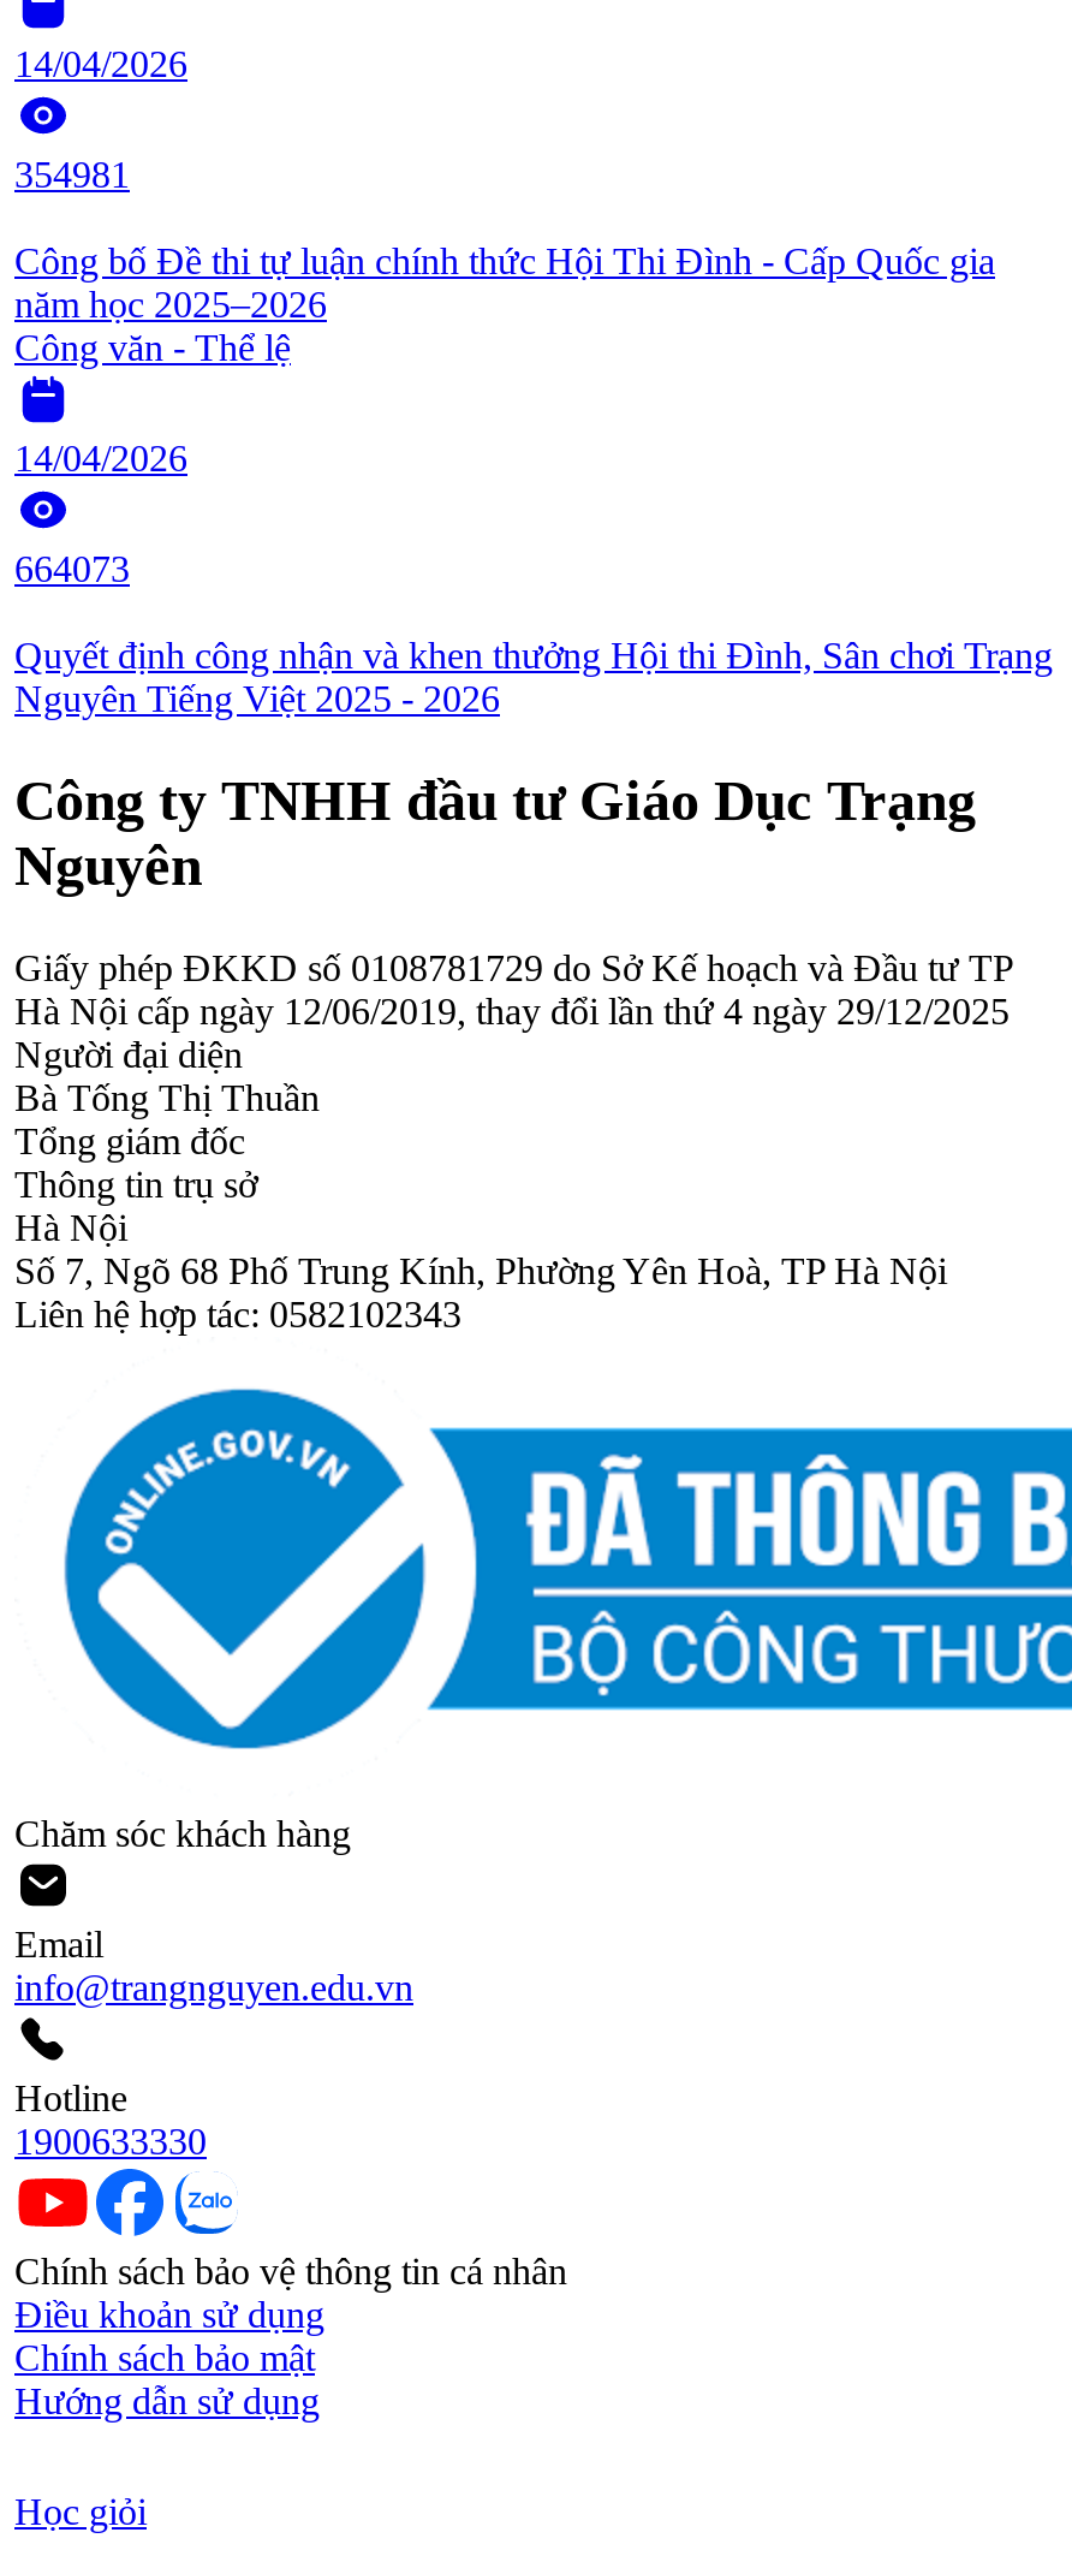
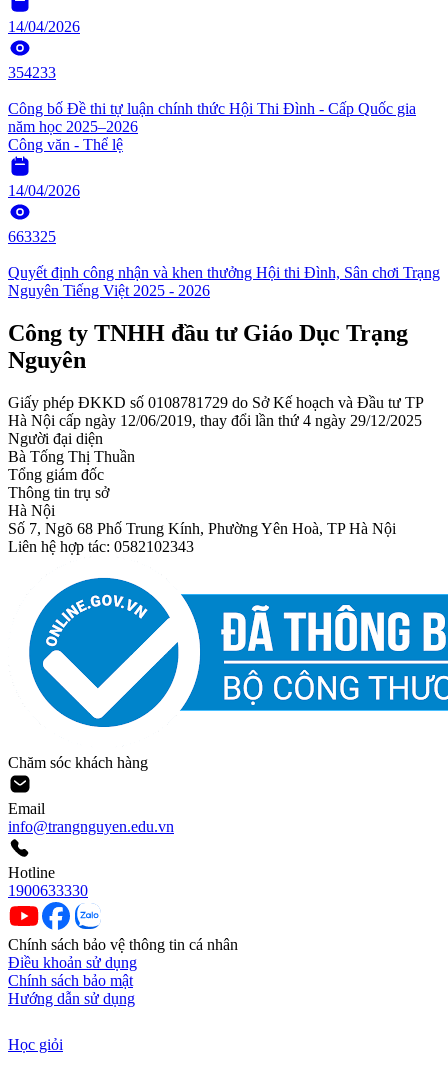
[14,154,130,195] 354981 -> [8,64,56,81] 354233
[14,548,130,589] 664073 -> [8,228,56,245] 663325

